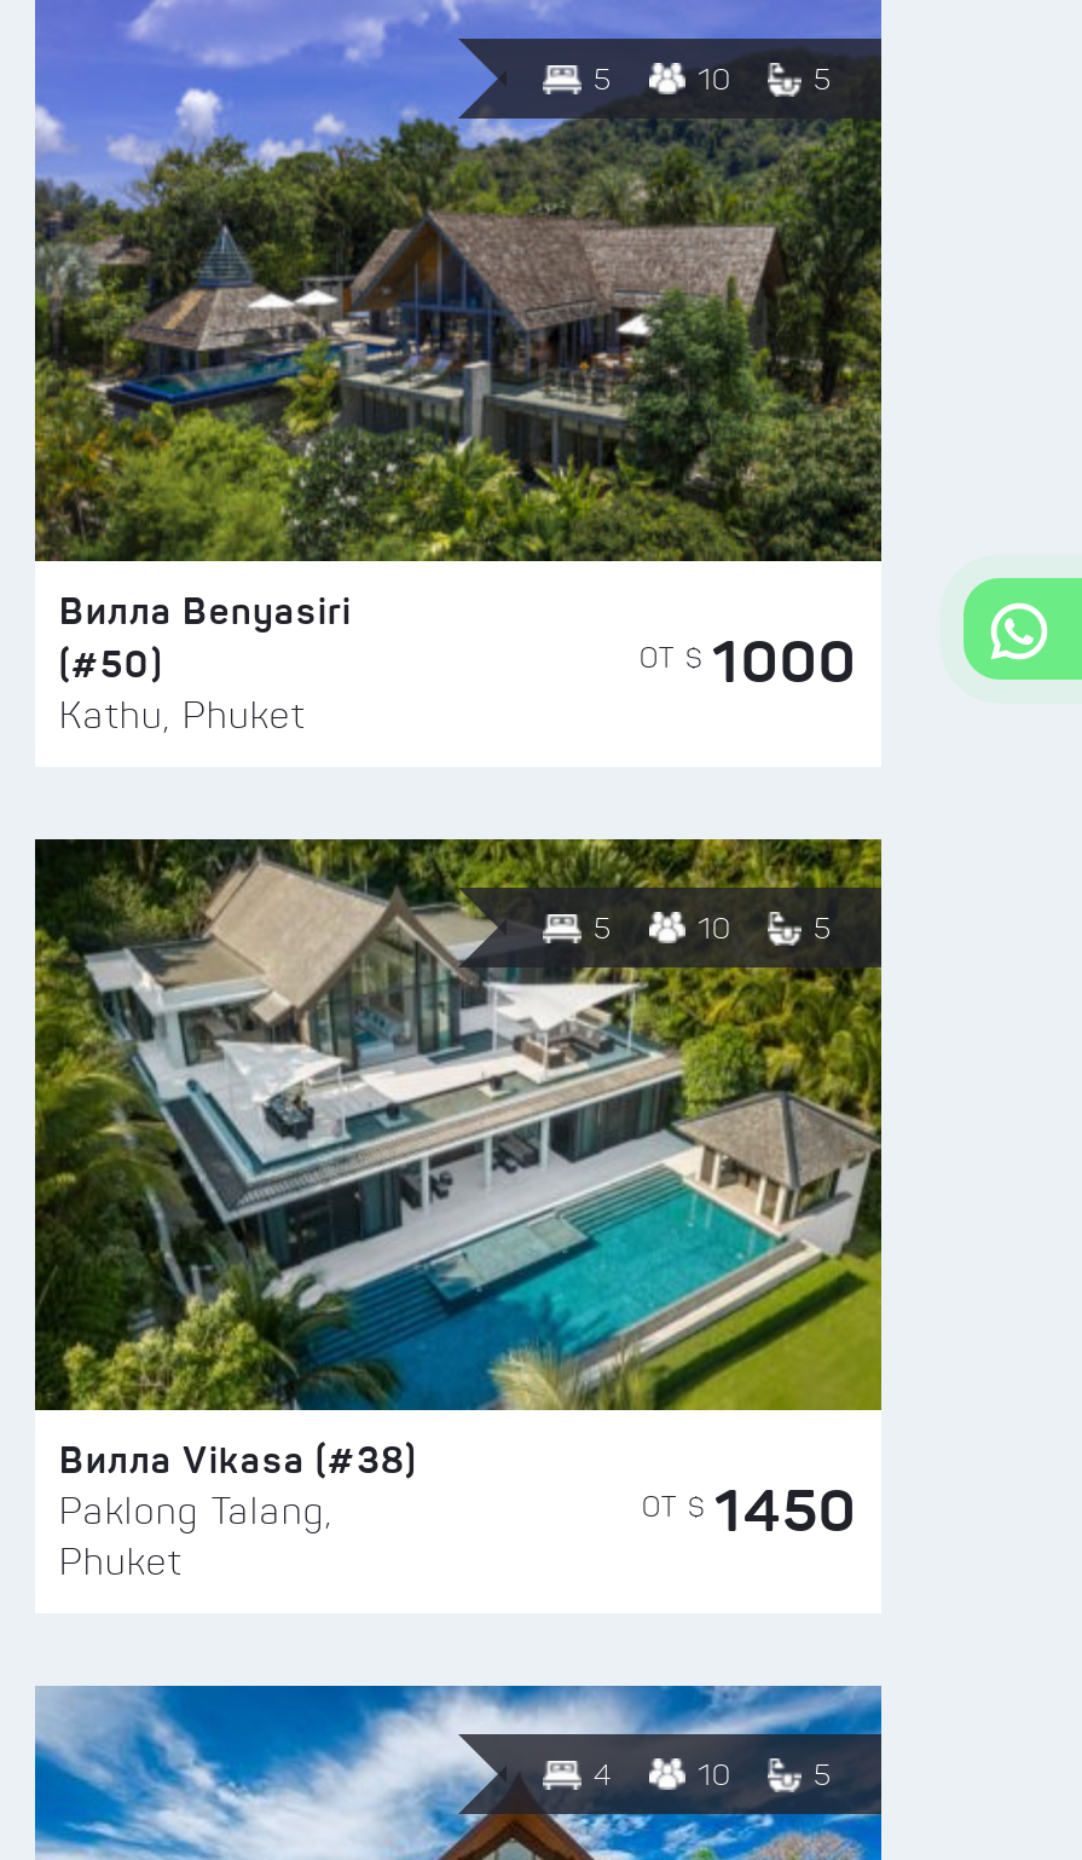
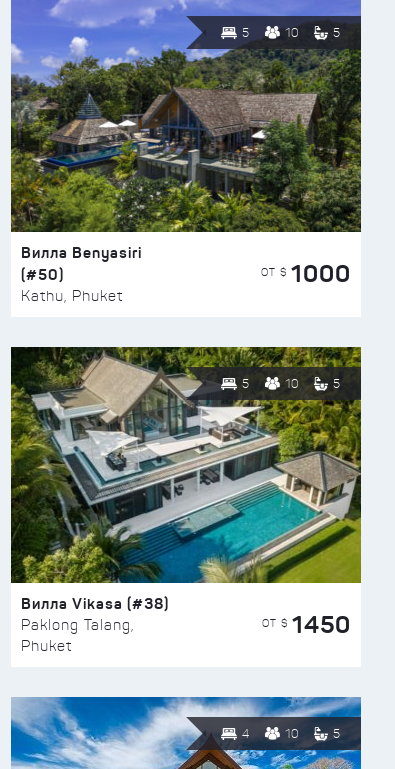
[961,576,1075,682] [image] -> none

